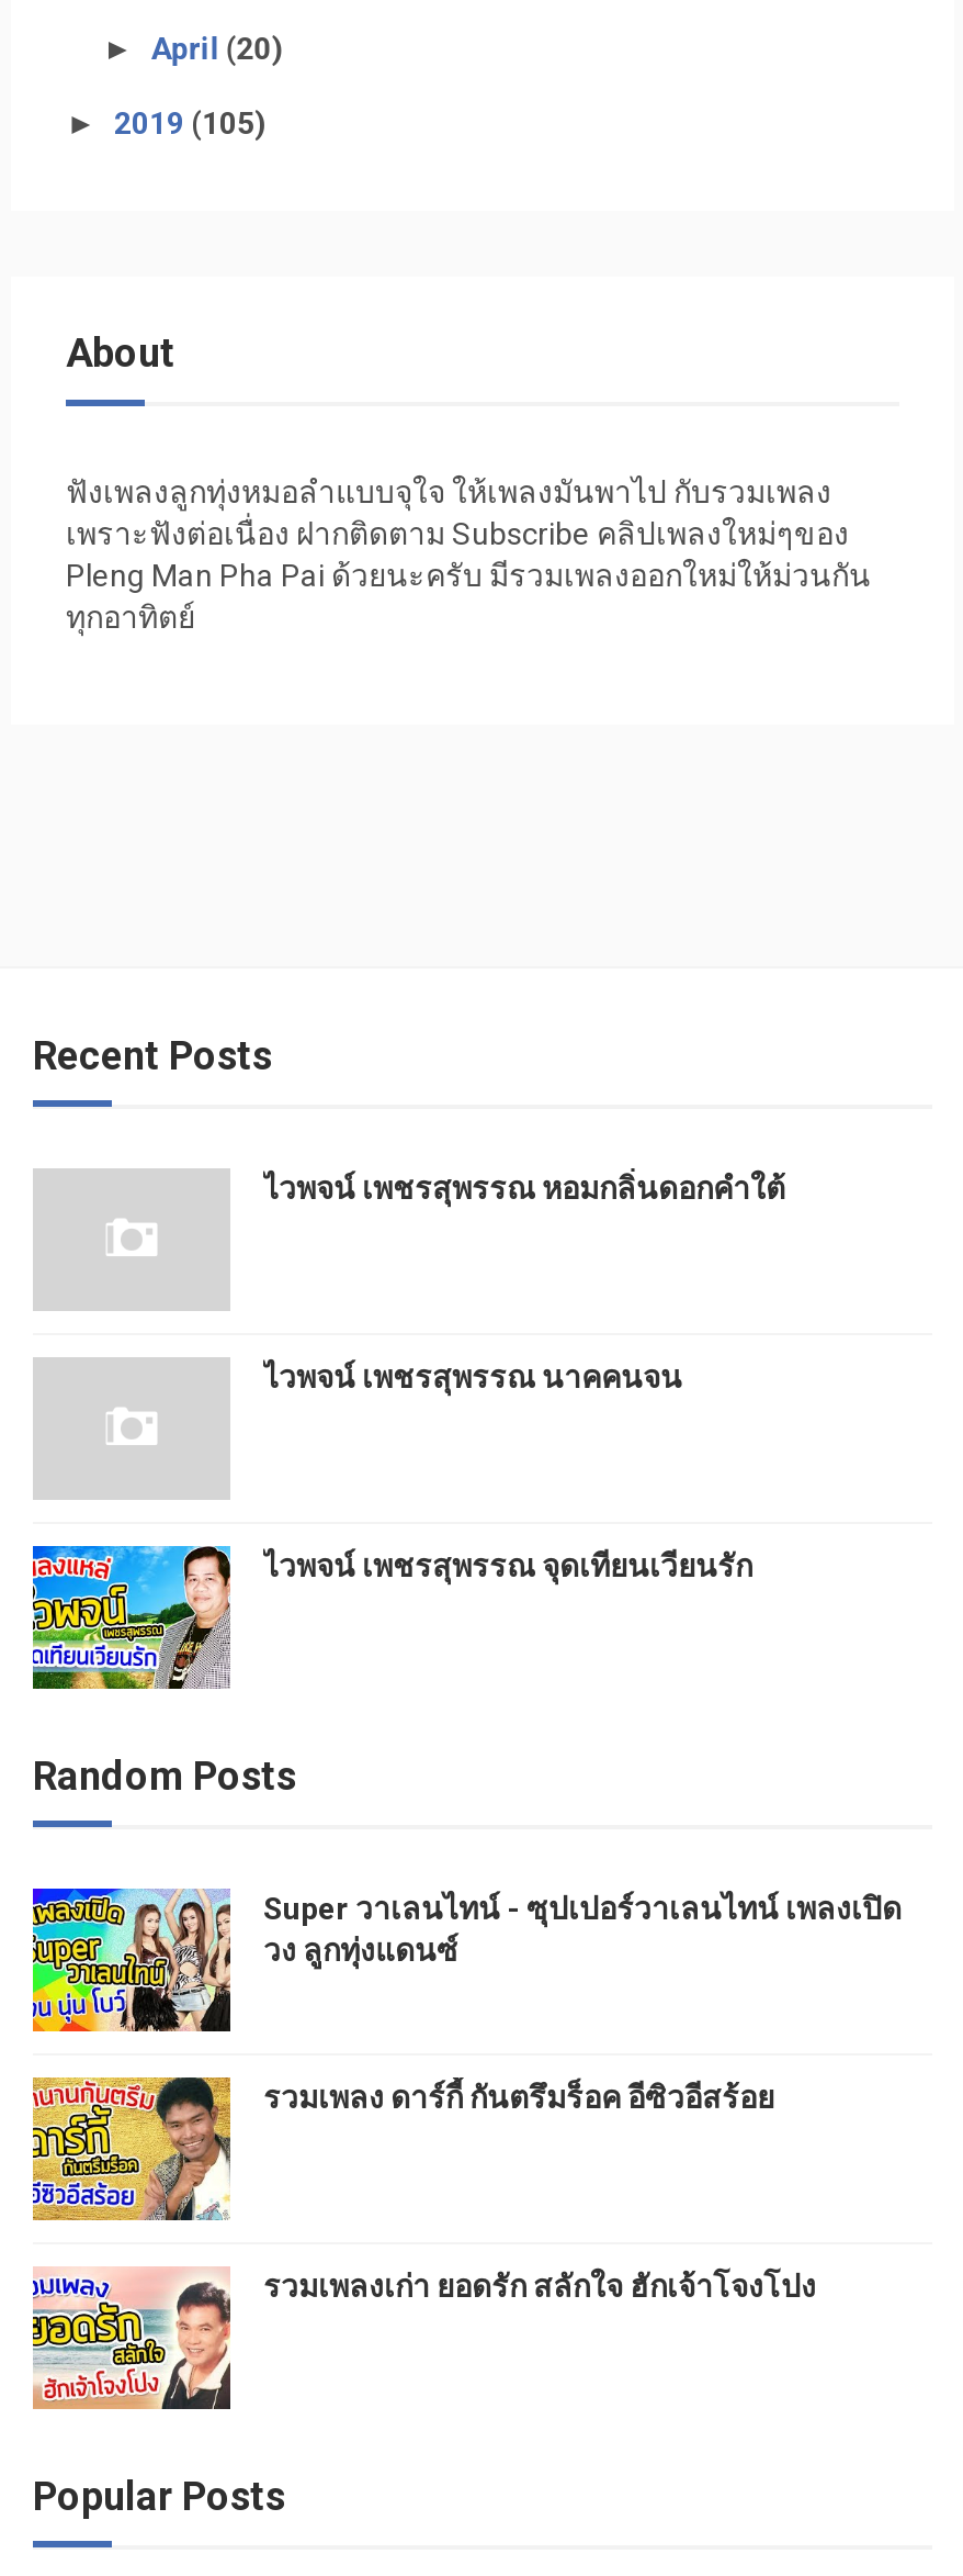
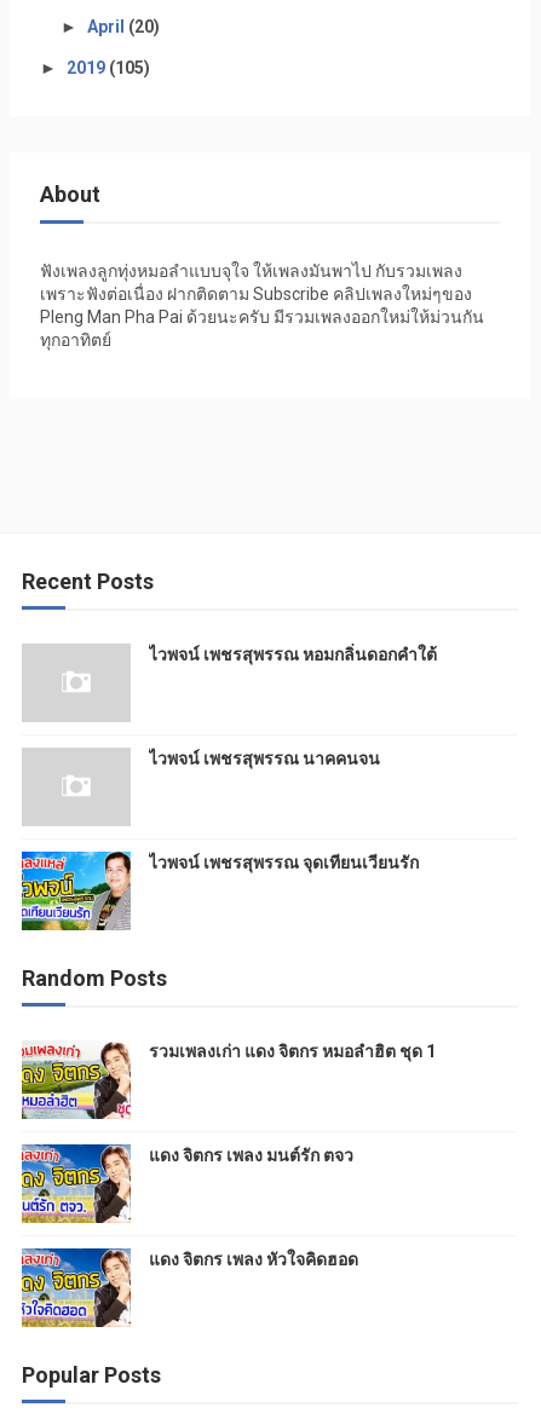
[31,1886,902,2034] [image] | Super วาเลนไทน์ - ซุปเปอร์วาเลนไทน์ เพลงเปิด | วง ลูกทุ่งแดนซ์ -> [21,1040,436,1120] [image] | รวมเพลงเก่า แดง จิตกร หมอลำฮิต ชุด 1
[31,2075,774,2222] [image] | รวมเพลง ดาร์กี้ กันตรึมร็อค อีซิวอีสร้อย -> [21,1143,353,1224] [image] | แดง จิตกร เพลง มนต์รัก ตจว
[31,2266,816,2411] [image] | รวมเพลงเก่า ยอดรัก สลักใจ ฮักเจ้าโจงโปง -> [21,1247,358,1328] [image] | แดง จิตกร เพลง หัวใจคิดฮอด

